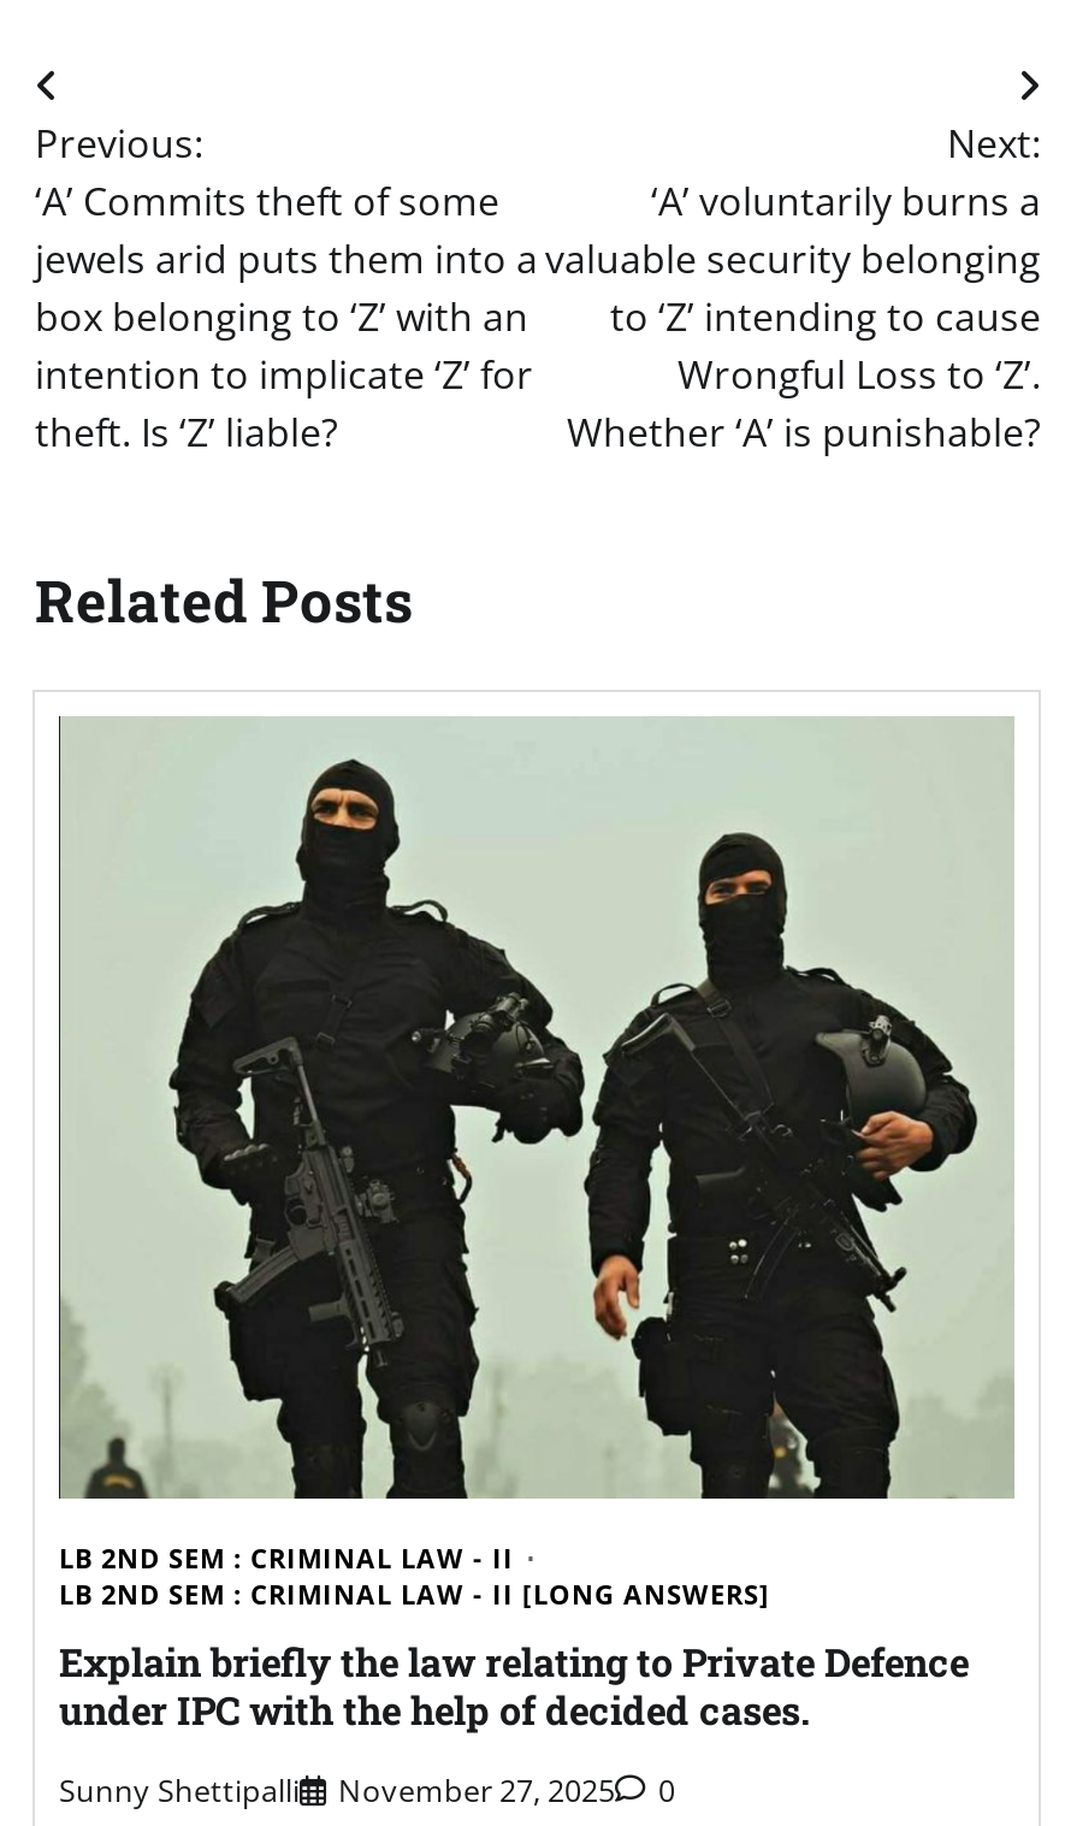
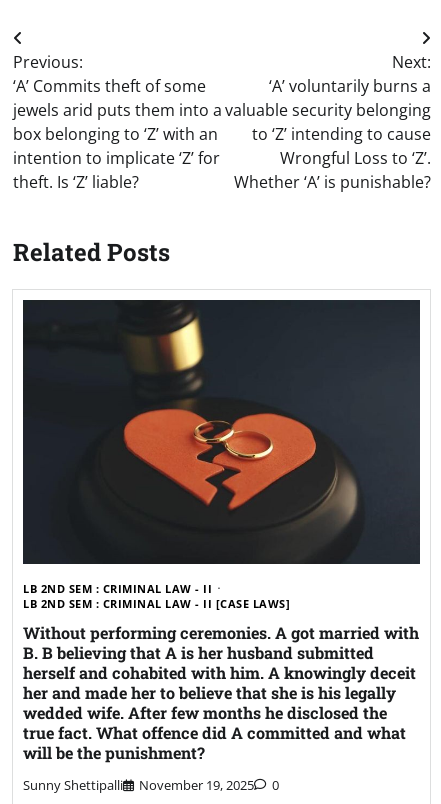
[57,716,1014,1472] [image] -> [23,299,421,565] [image]
moved [59,1539,514,1575] -> [23,581,212,596]: LB 2ND SEM : CRIMINAL LAW - II
[59,1575,770,1612] LB 2ND SEM : CRIMINAL LAW - II [LONG ANSWERS] -> [23,596,290,611] LB 2ND SEM : CRIMINAL LAW - II [CASE LAWS]
[59,1636,969,1735] Explain briefly the law relating to Private Defence | under IPC with the help of decided cases. -> [23,621,419,762] Without performing ceremonies. A got married with | B. B believing that A is her husband submitted | herself and cohabited with him. A knowingly deceit | her and made her to believe that she is his legally | wedded wife. After few months he disclosed the | true fact. What offence did A committed and what | will be the punishment?
[59,1767,675,1810] Sunny Shettipalli November 27, 2025 0 -> [23,776,279,794] Sunny Shettipalli November 19, 2025 0

